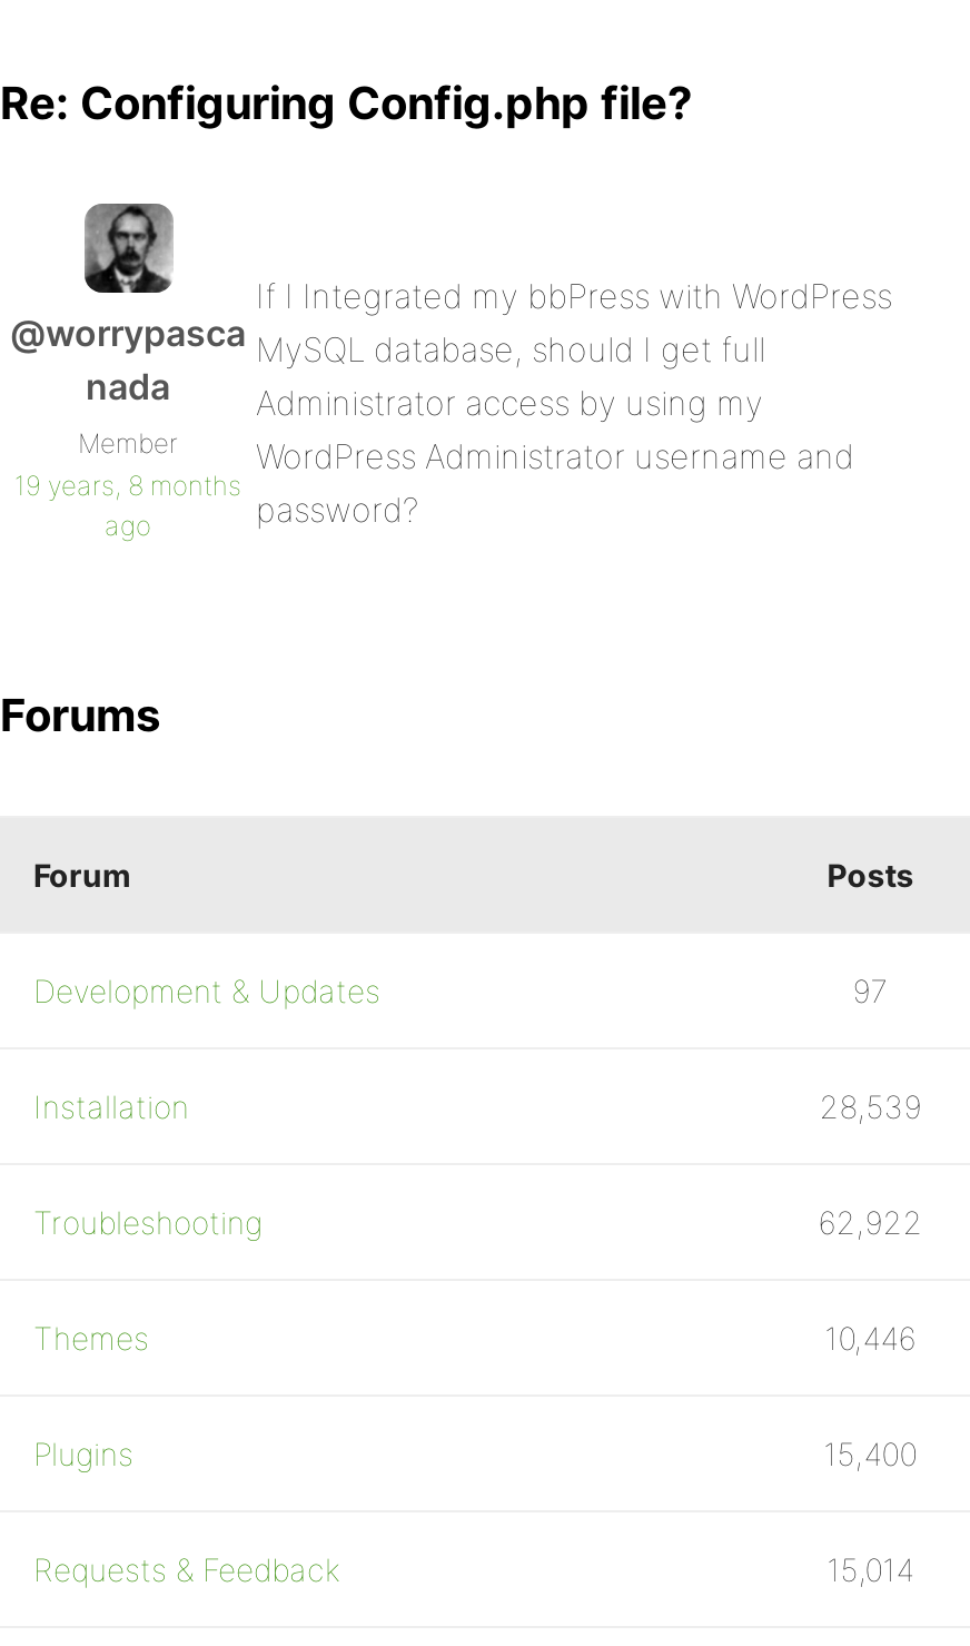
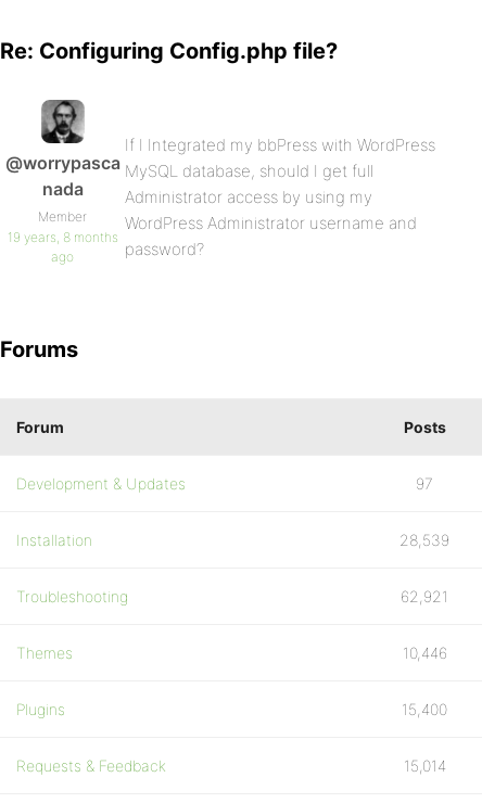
[818,1203,923,1241] 62,922 -> [401,587,449,606] 62,921

